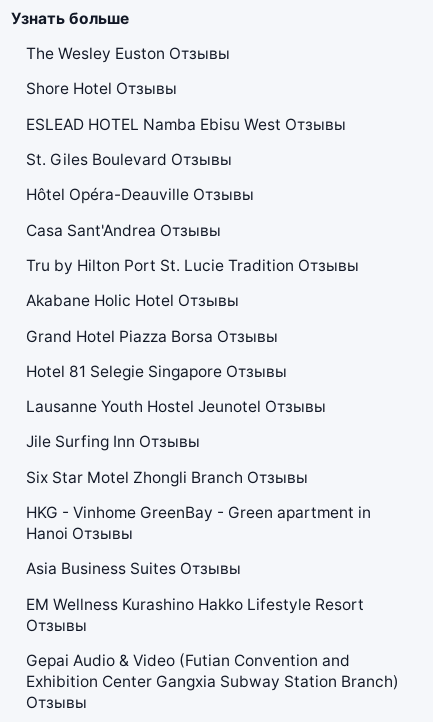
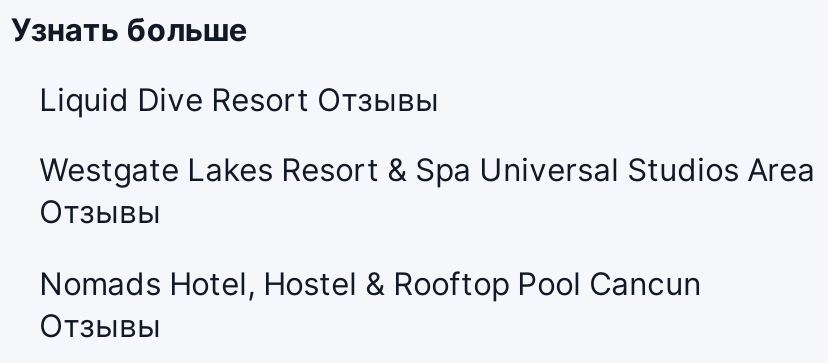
[26,44,371,614] The Wesley Euston Отзывы | Shore Hotel Отзывы | ESLEAD HOTEL Namba Ebisu West Отзывы | St. Giles Boulevard Отзывы | Hôtel Opéra-Deauville Отзывы | Casa Sant'Andrea Отзывы | Tru by Hilton Port St. Lucie Tradition Отзывы | Akabane Holic Hotel Отзывы | Grand Hotel Piazza Borsa Отзывы | Hotel 81 Selegie Singapore Отзывы | Lausanne Youth Hostel Jeunotel Отзывы | Jile Surfing Inn Отзывы | Six Star Motel Zhongli Branch Отзывы | HKG - Vinhome GreenBay - Green apartment in | Hanoi Отзывы | Asia Business Suites Отзывы | EM Wellness Kurashino Hakko Lifestyle Resort -> [39,81,815,189] Liquid Dive Resort Отзывы | Westgate Lakes Resort & Spa Universal Studios Area
[26,651,399,691] Gepai Audio & Video (Futian Convention and | Exhibition Center Gangxia Subway Station Branch) -> [39,264,701,302] Nomads Hotel, Hostel & Rooftop Pool Cancun

